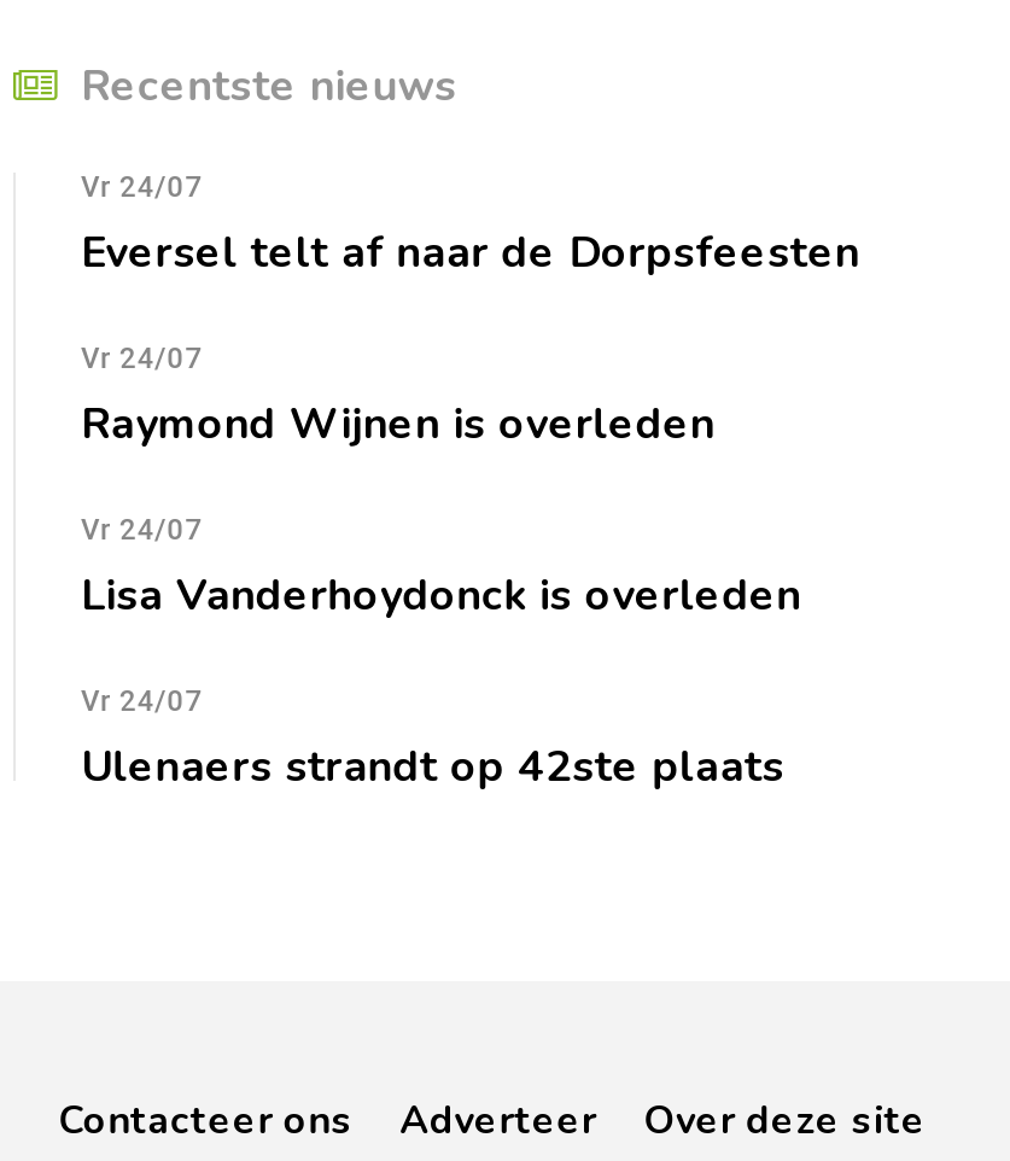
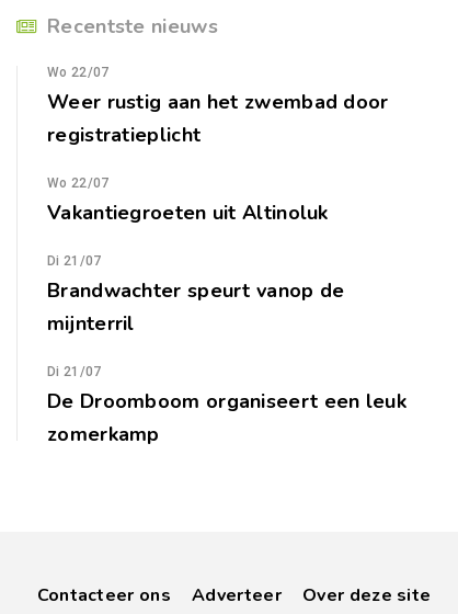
[81,171,860,282] Vr 24/07 | Eversel telt af naar de Dorpsfeesten -> [47,65,389,149] Wo 22/07 | Weer rustig aan het zwembad door | registratieplicht
[81,343,715,454] Vr 24/07 | Raymond Wijnen is overleden -> [47,176,328,226] Wo 22/07 | Vakantiegroeten uit Altinoluk
[81,514,801,625] Vr 24/07 | Lisa Vanderhoydonck is overleden -> [47,254,344,337] Di 21/07 | Brandwachter speurt vanop de | mijnterril
[81,685,785,797] Vr 24/07 | Ulenaers strandt op 42ste plaats -> [47,365,406,448] Di 21/07 | De Droomboom organiseert een leuk | zomerkamp

